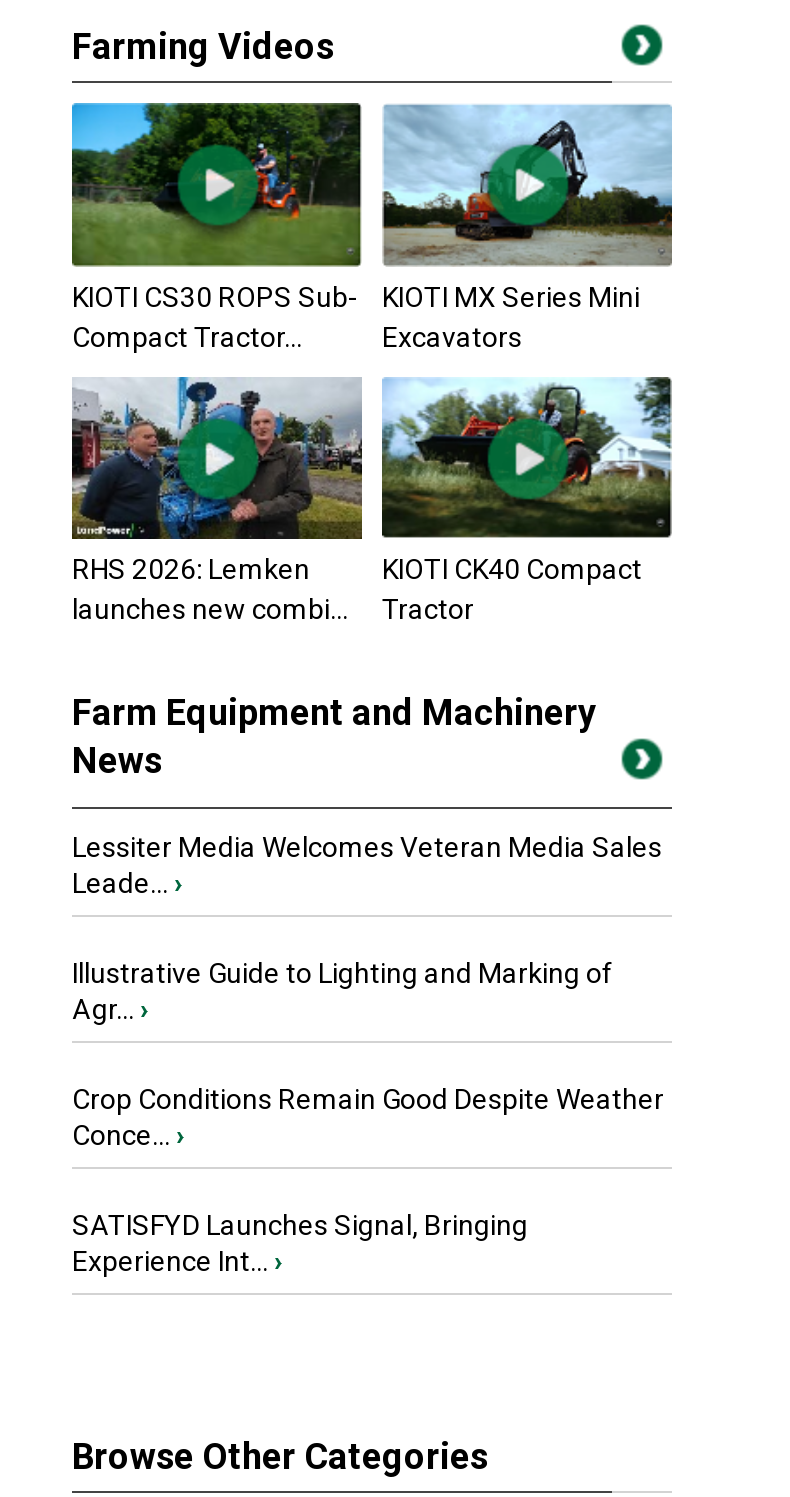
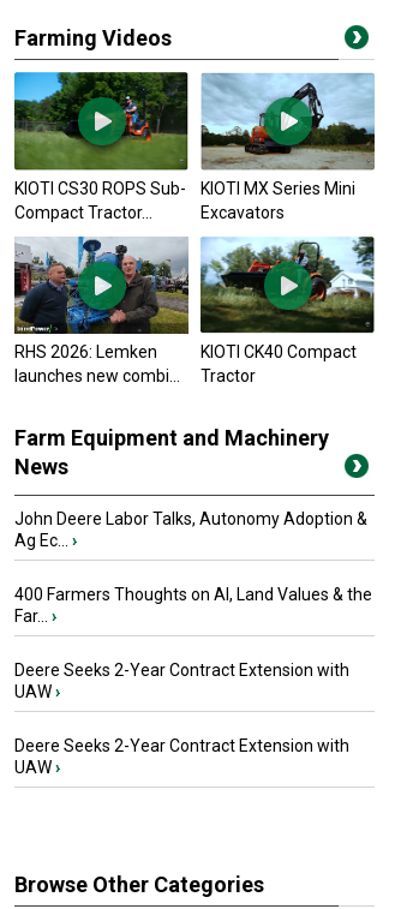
[72,832,662,900] Lessiter Media Welcomes Veteran Media Sales | Leade... › -> [14,510,367,550] John Deere Labor Talks, Autonomy Adoption & | Ag Ec... ›
[72,958,614,1026] Illustrative Guide to Lighting and Marking of | Agr... › -> [14,585,372,626] 400 Farmers Thoughts on AI, Land Values & the | Far... ›
[72,1084,664,1152] Crop Conditions Remain Good Despite Weather | Conce... › -> [14,661,349,702] Deere Seeks 2-Year Contract Extension with | UAW ›
[72,1210,528,1278] SATISFYD Launches Signal, Bringing | Experience Int... › -> [14,737,349,777] Deere Seeks 2-Year Contract Extension with | UAW ›

